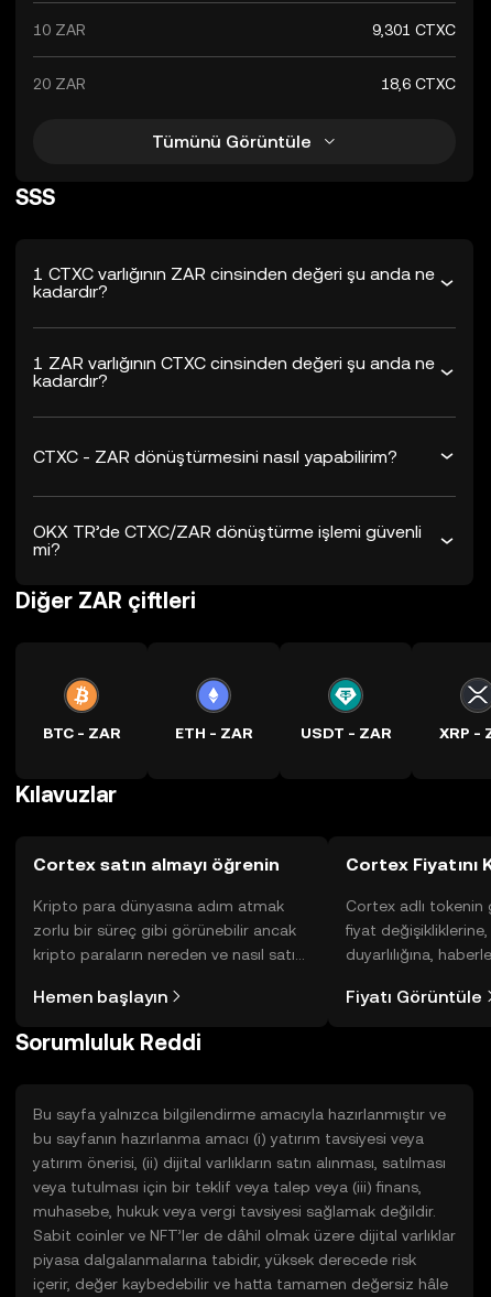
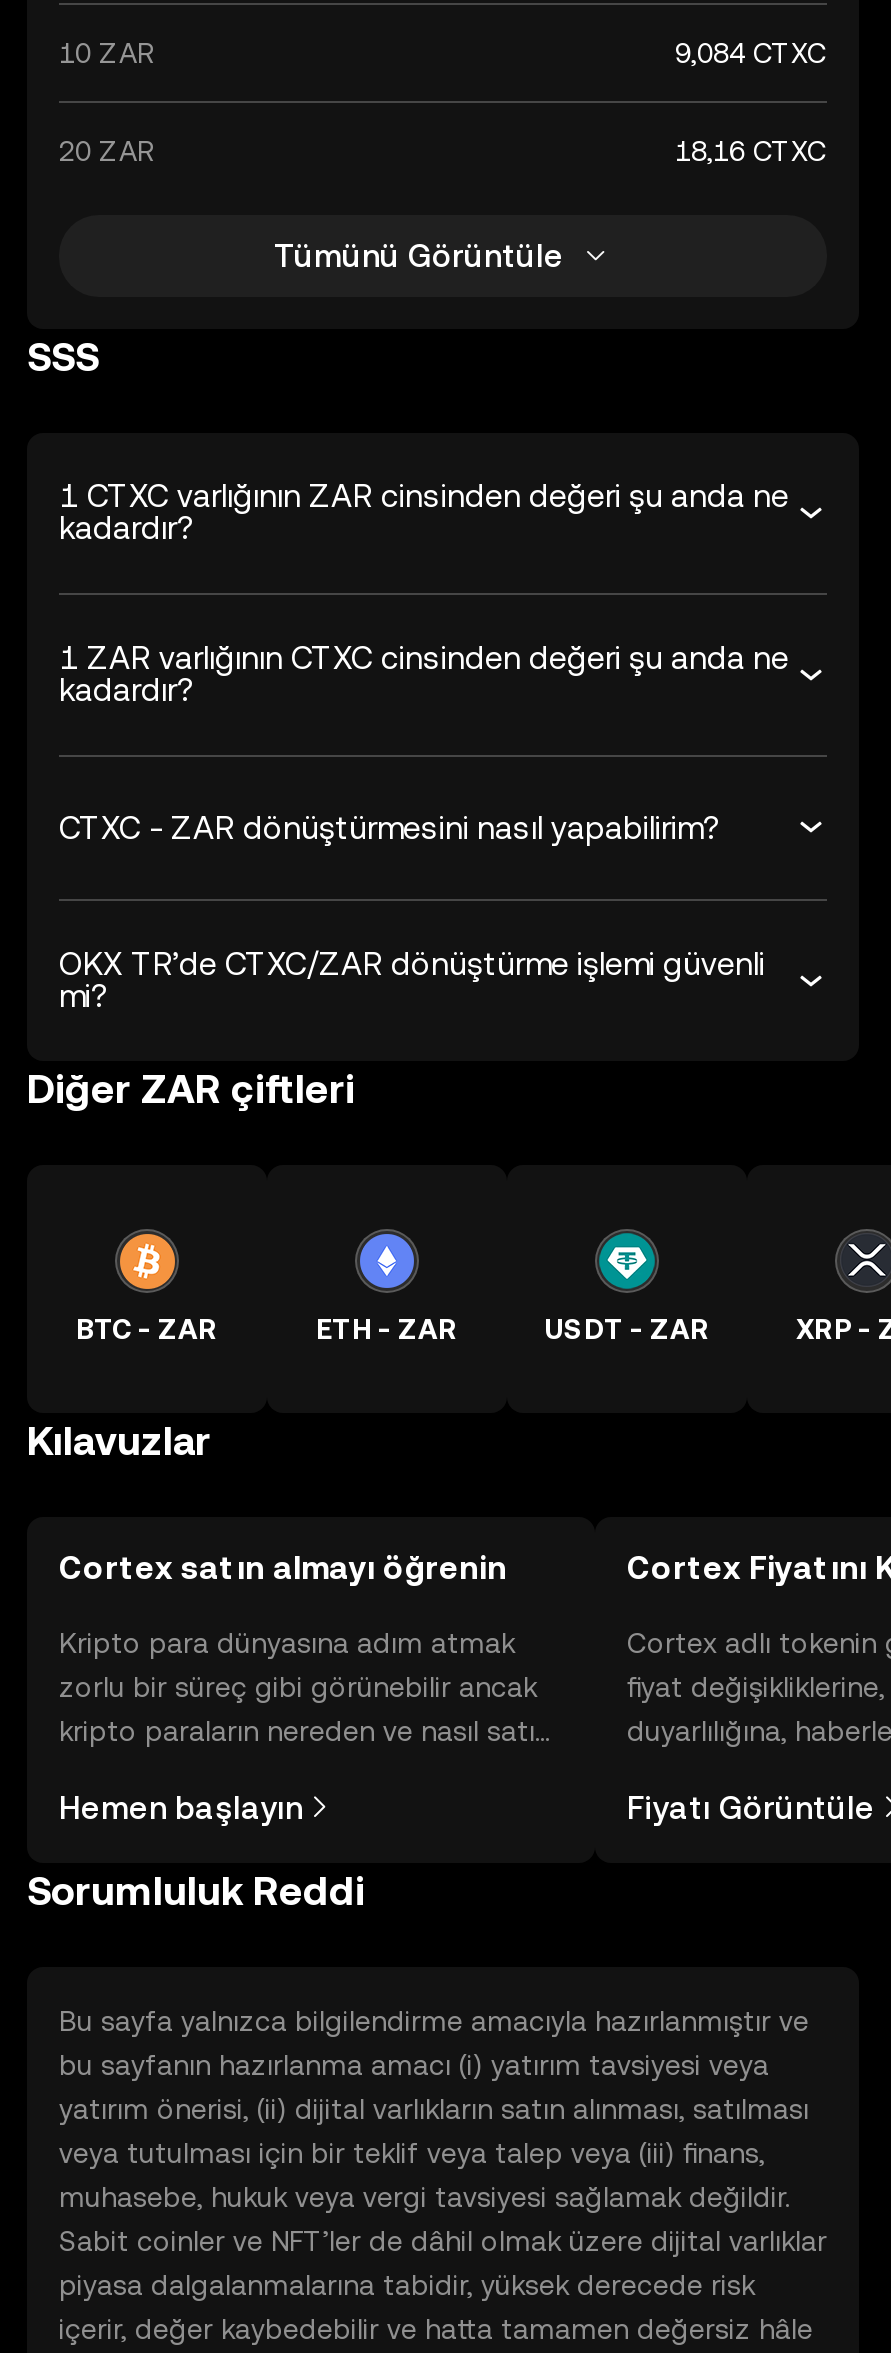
[372,21,456,39] 9,301 CTXC -> [675,37,827,69] 9,084 CTXC
[381,75,456,93] 18,6 CTXC -> [675,135,827,167] 18,16 CTXC

